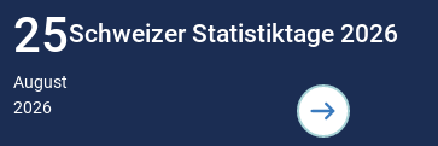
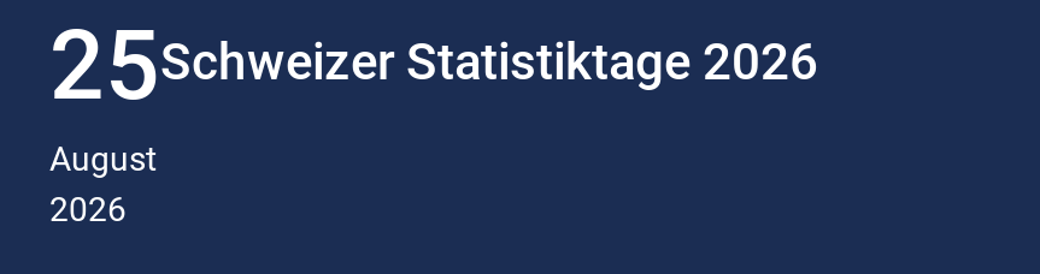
[296,83,351,139] [image] -> none

